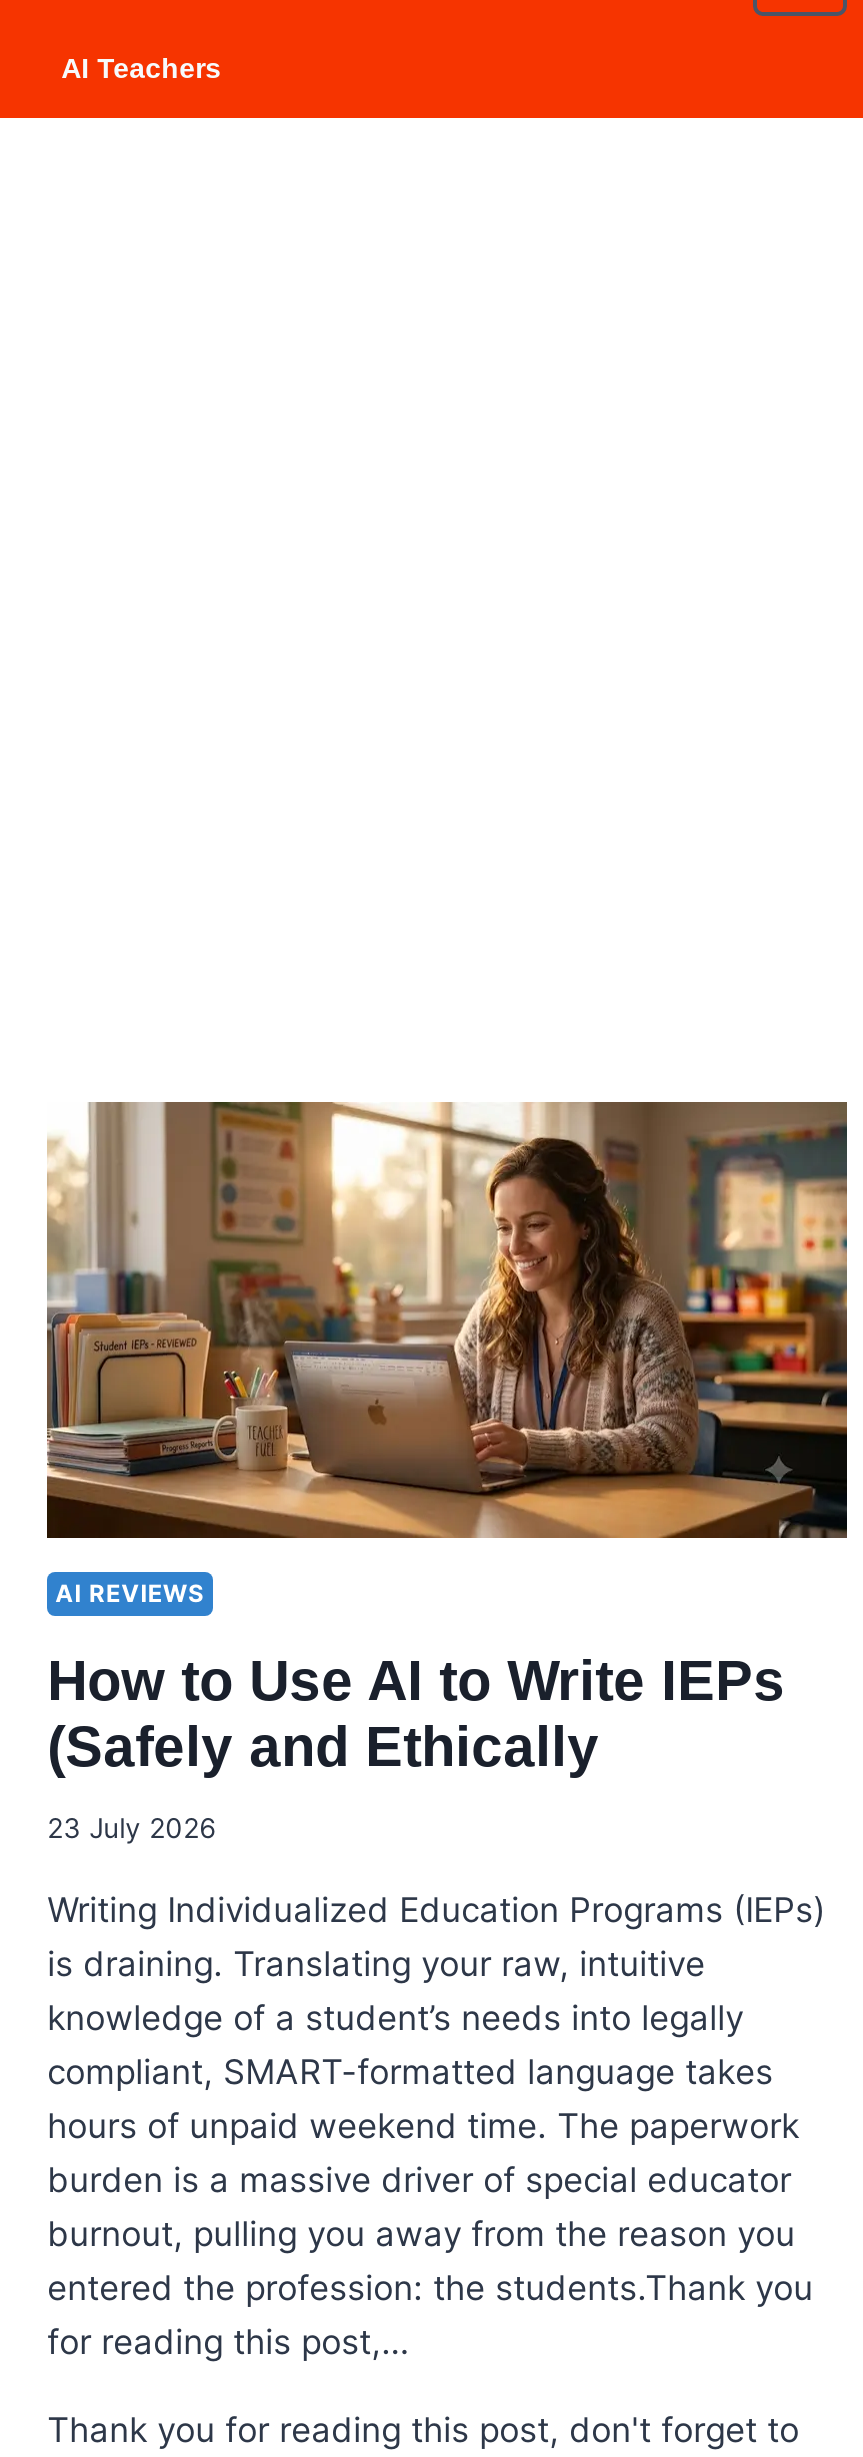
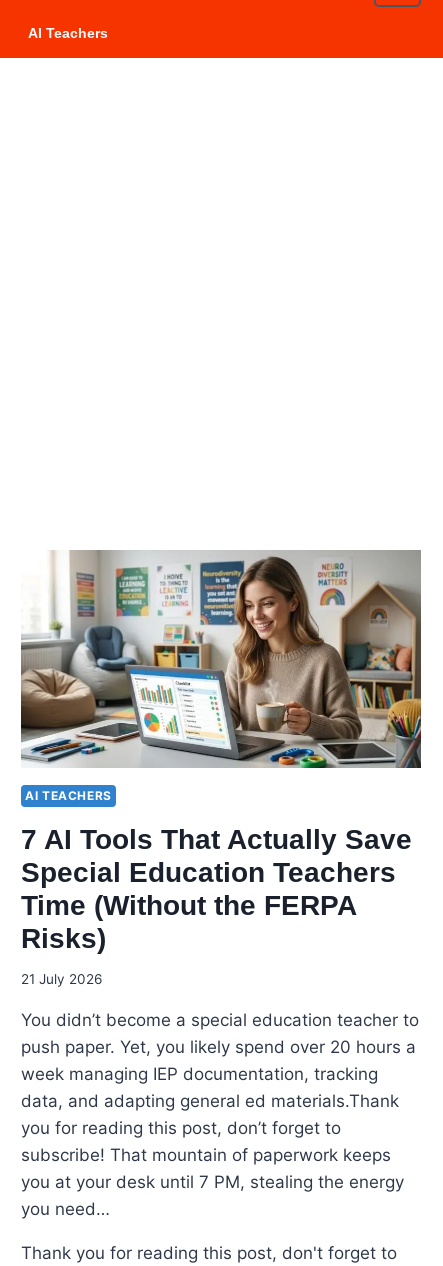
[47,1102,847,1609] [image] | AI REVIEWS -> [21,550,422,803] [image] | AI TEACHERS
[47,1650,785,1778] How to Use AI to Write IEPs | (Safely and Ethically -> [21,824,412,954] 7 AI Tools That Actually Save | Special Education Teachers | Time (Without the FERPA | Risks)
[47,1812,215,1844] 23 July 2026 -> [21,970,102,986] 21 July 2026
[47,1890,825,2362] Writing Individualized Education Programs (IEPs) | is draining. Translating your raw, intuitive | knowledge of a student’s needs into legally | compliant, SMART-formatted language takes | hours of unpaid weekend time. The paperwork | burden is a massive driver of special educator | burnout, pulling you away from the reason you | entered the profession: the students.Thank you | for reading this post,… -> [21,1009,419,1218] You didn’t become a special education teacher to | push paper. Yet, you likely spend over 20 hours a | week managing IEP documentation, tracking | data, and adapting general ed materials.Thank | you for reading this post, don’t forget to | subscribe! That mountain of paperwork keeps | you at your desk until 7 PM, stealing the energy | you need…

